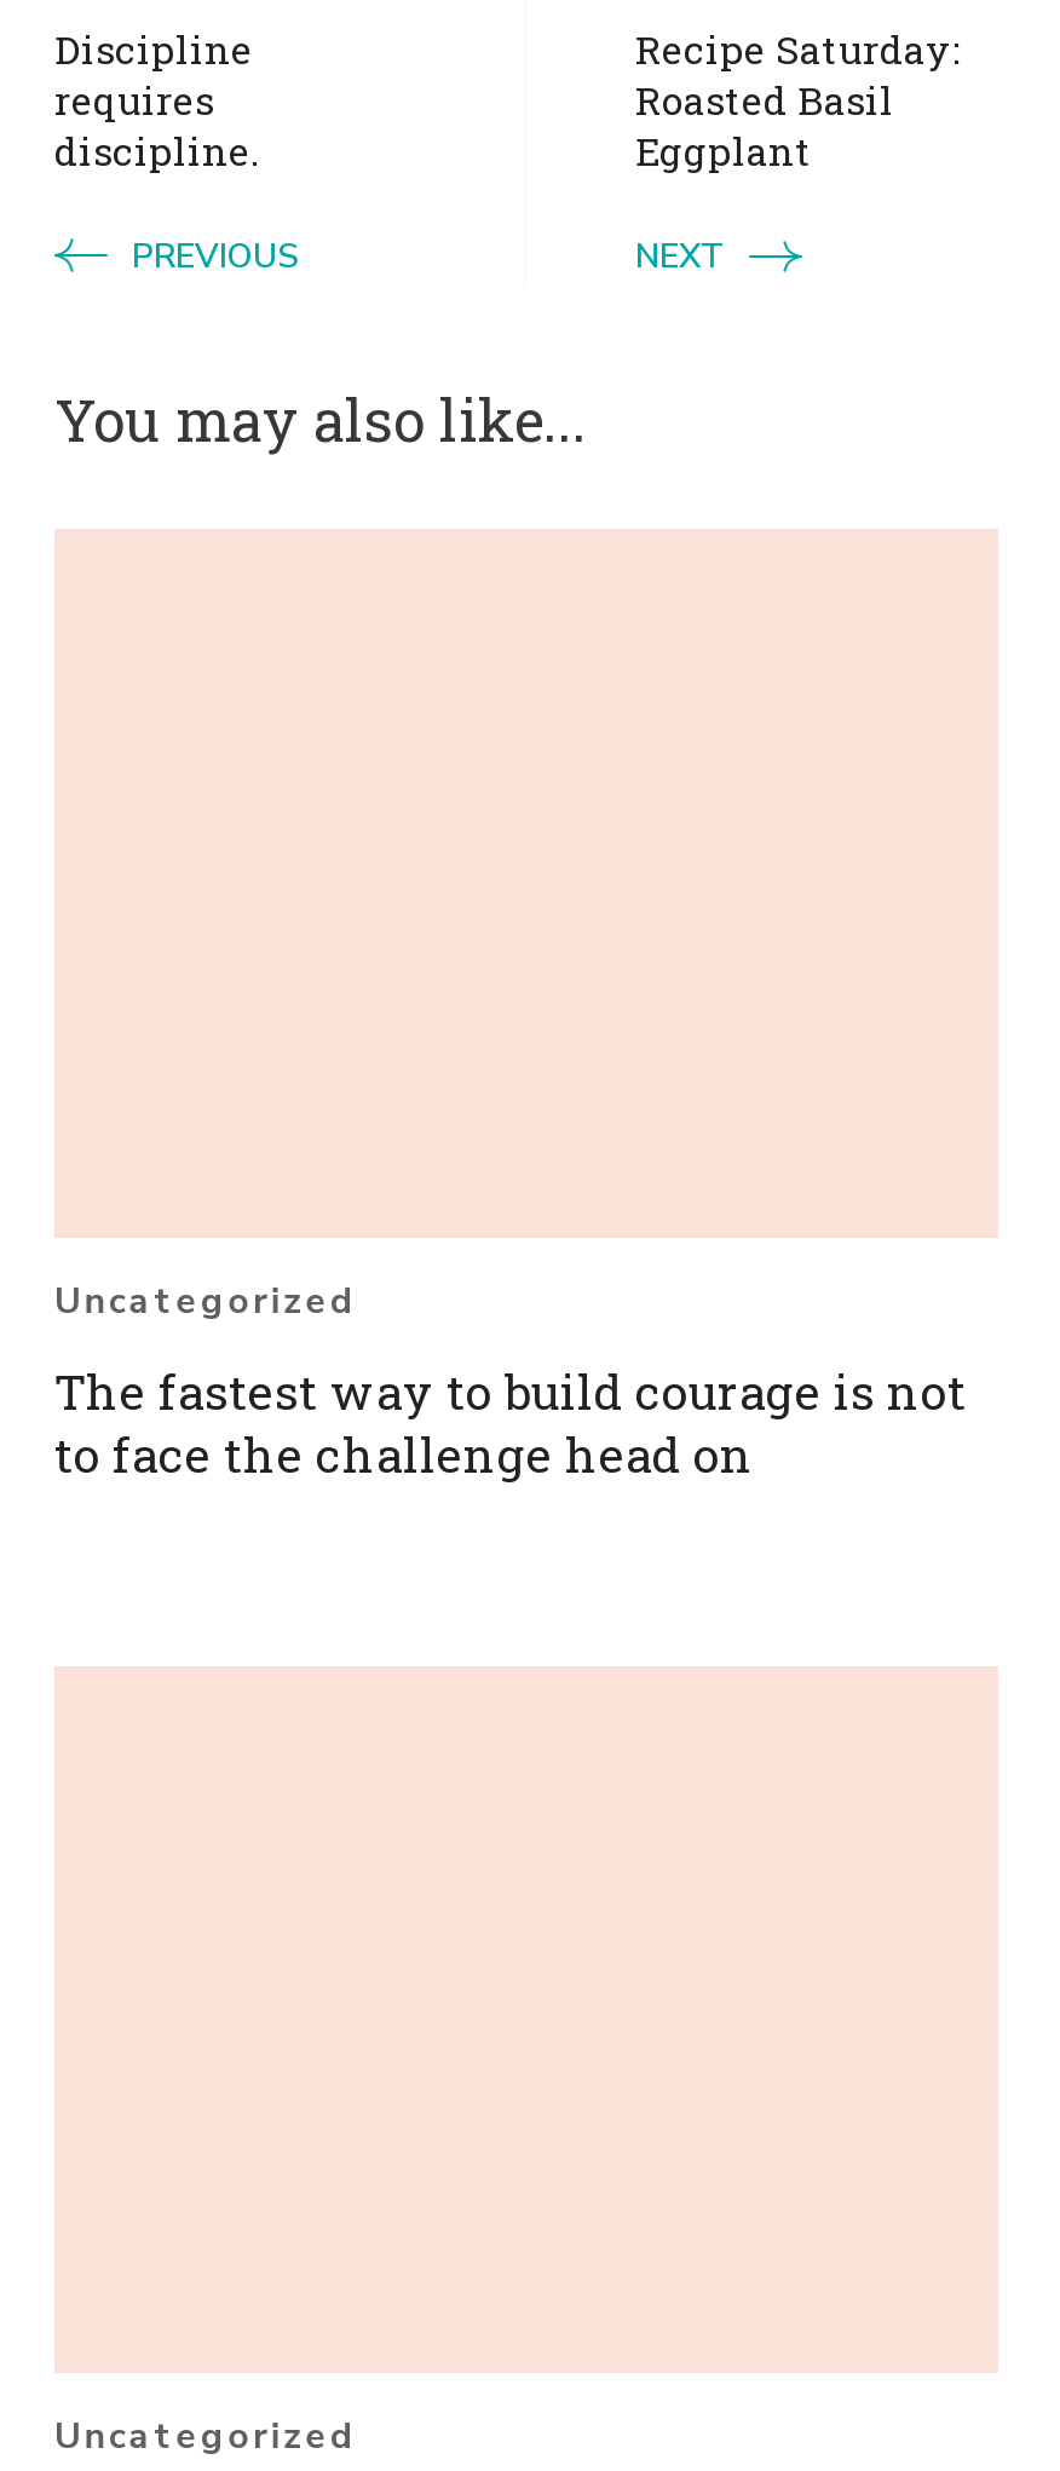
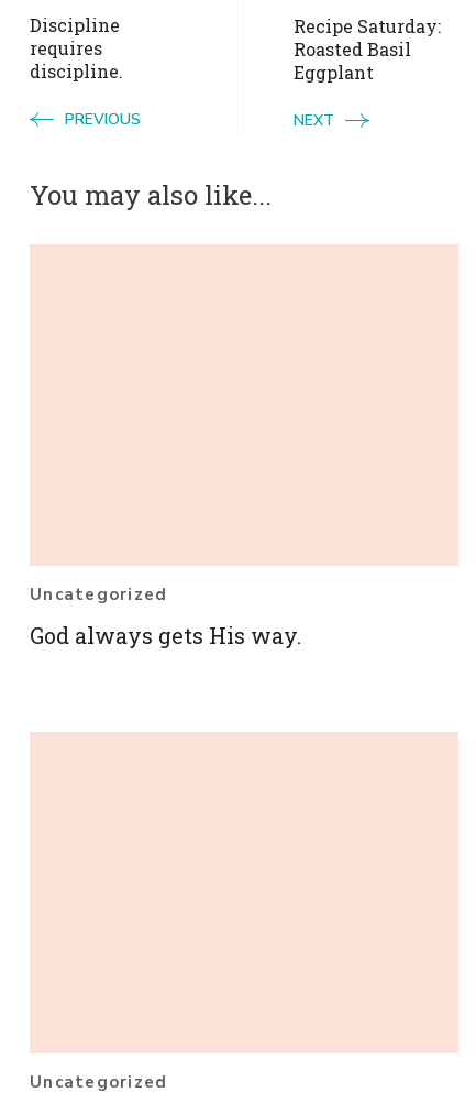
[54,1358,967,1484] The fastest way to build courage is not | to face the challenge head on -> [30,621,301,650] God always gets His way.

